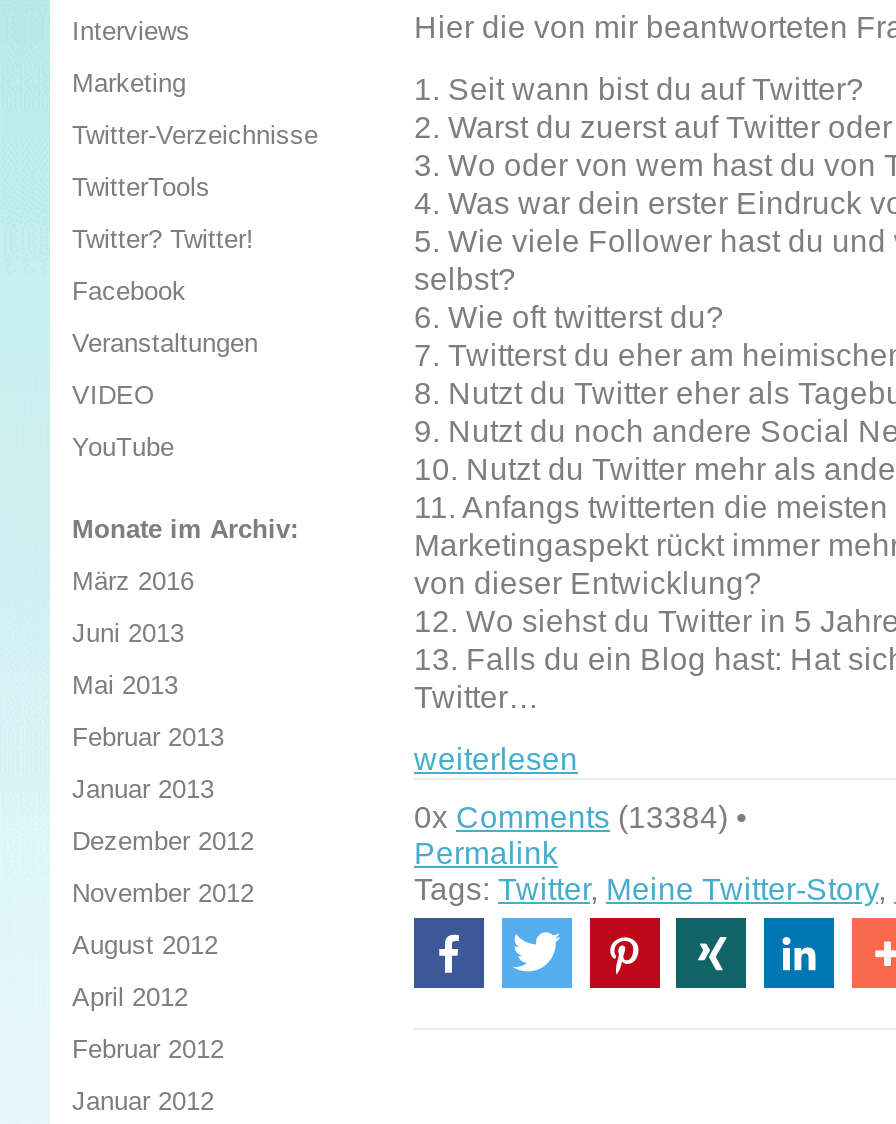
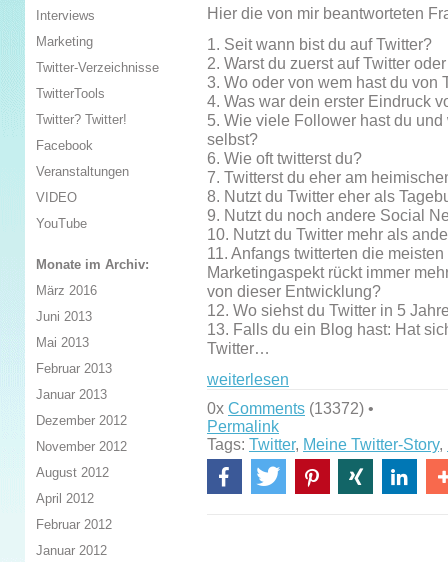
[414,800,748,834] 0x Comments (13384) • -> [207,400,374,417] 0x Comments (13372) •

